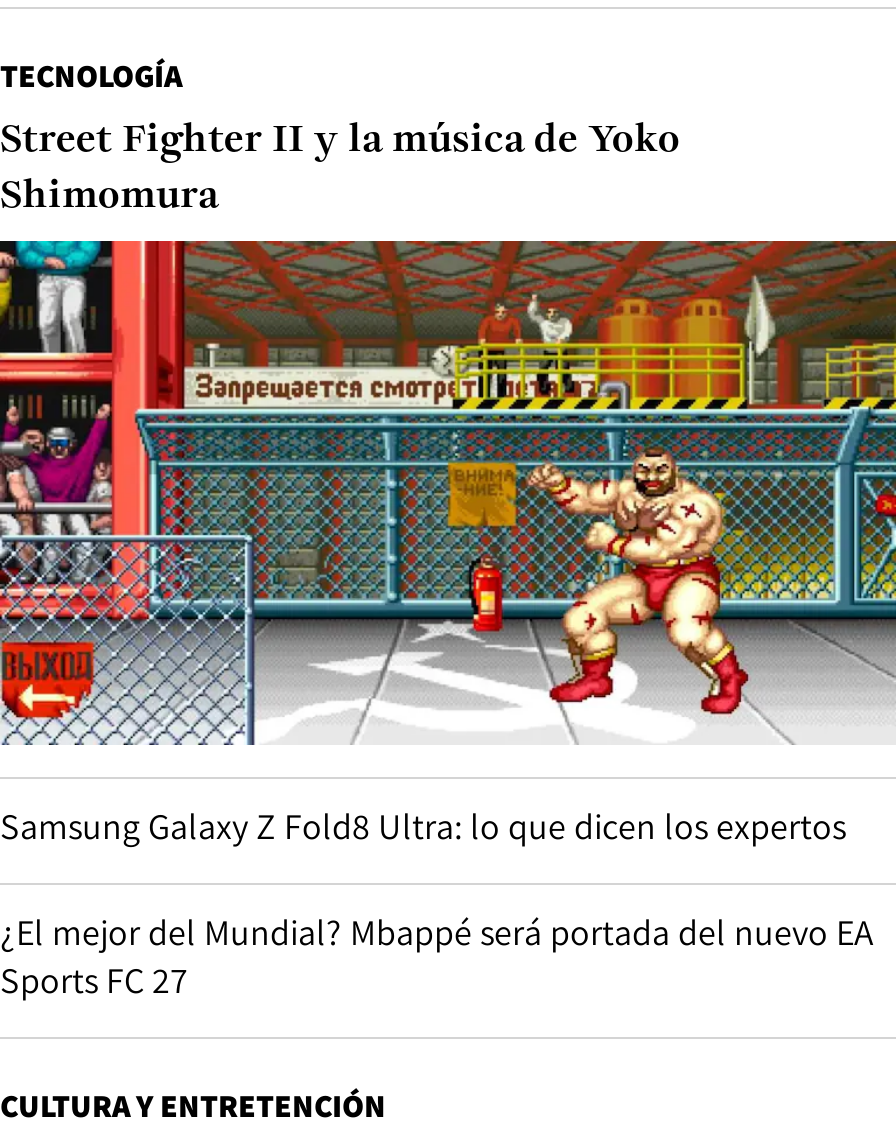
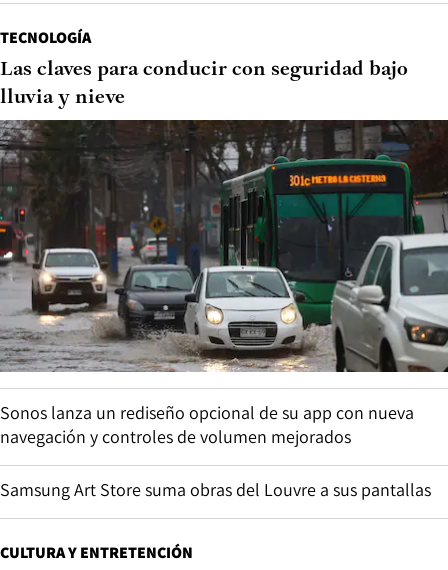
[0,121,680,217] Street Fighter II y la música de Yoko | Shimomura -> [0,60,408,108] Las claves para conducir con seguridad bajo | lluvia y nieve
[0,238,890,849] [image] | Samsung Galaxy Z Fold8 Ultra: lo que dicen los expertos -> [0,119,445,448] [image] | Sonos lanza un rediseño opcional de su app con nueva | navegación y controles de volumen mejorados
[0,909,874,1003] ¿El mejor del Mundial? Mbappé será portada del nuevo EA | Sports FC 27 -> [0,478,431,501] Samsung Art Store suma obras del Louvre a sus pantallas

